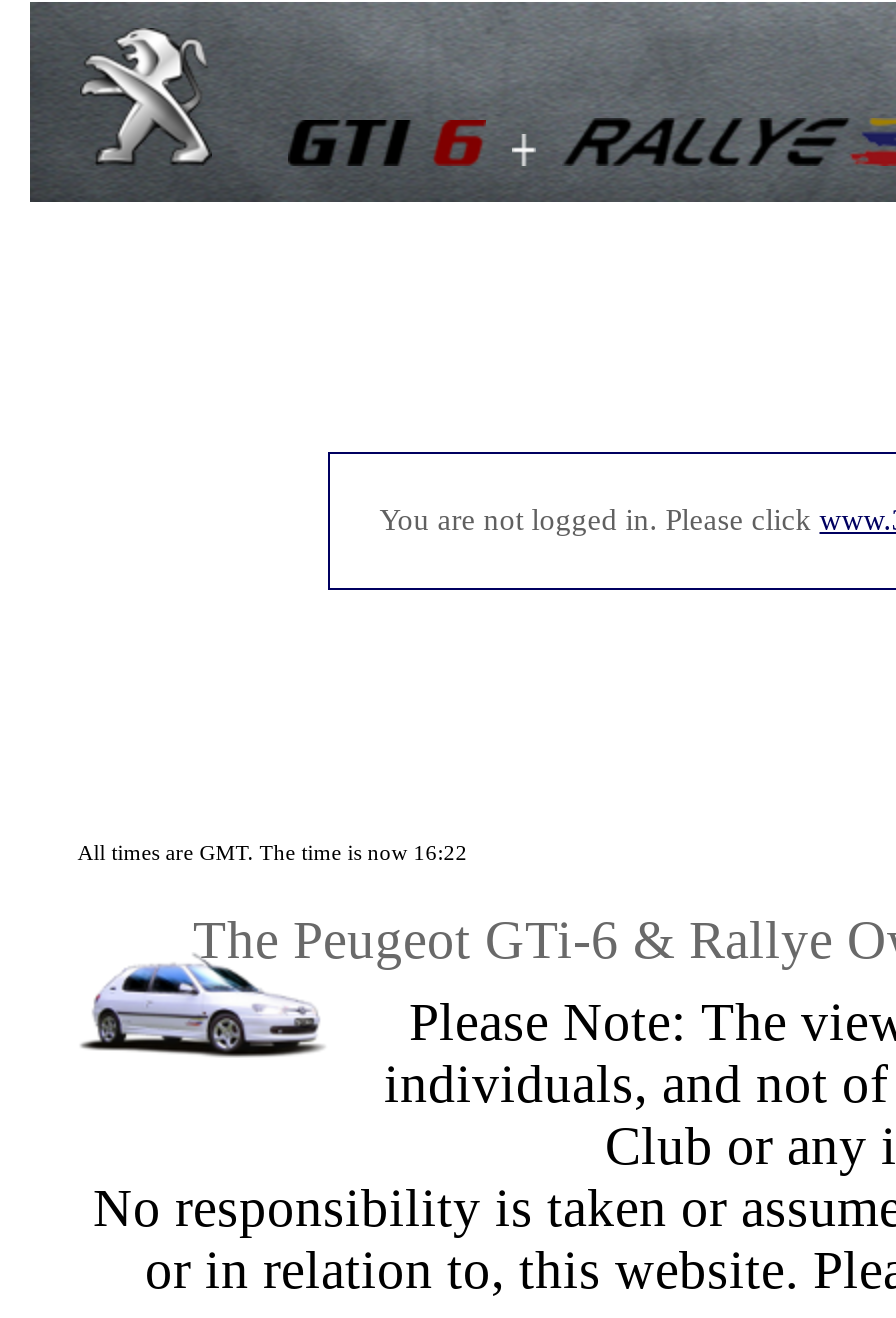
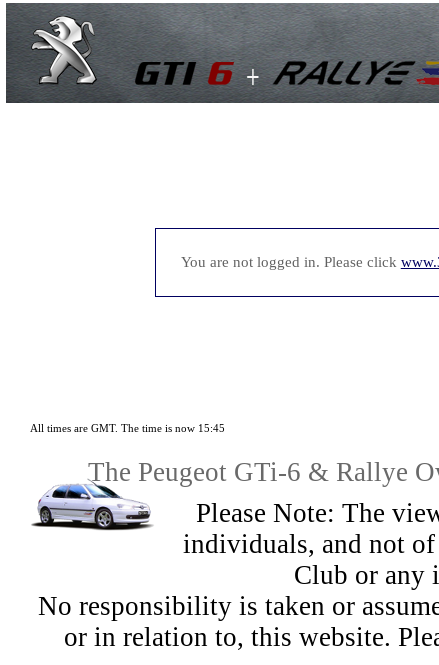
[78,840,468,864] All times are GMT. The time is now 16:22 -> [30,422,225,434] All times are GMT. The time is now 15:45

